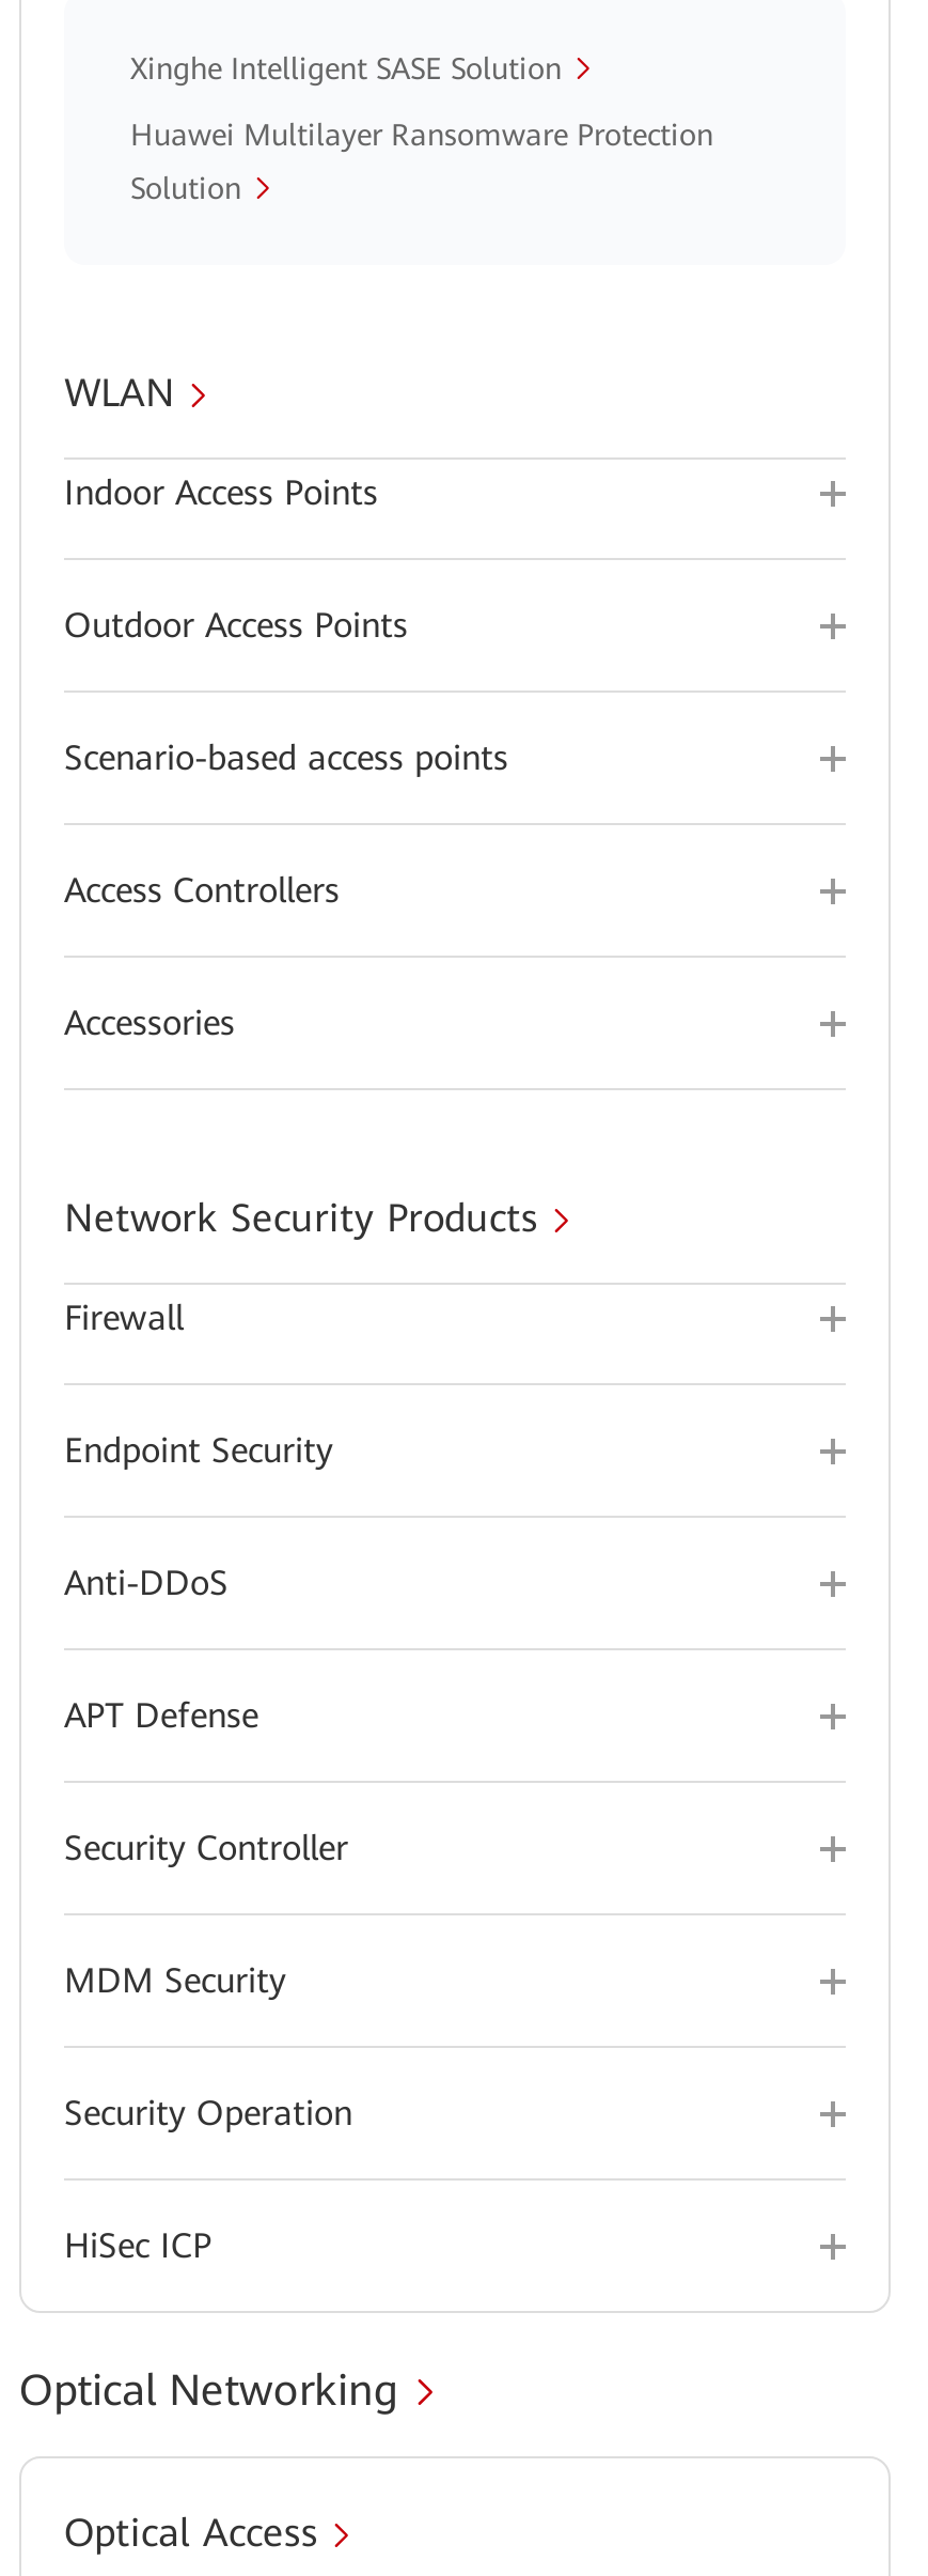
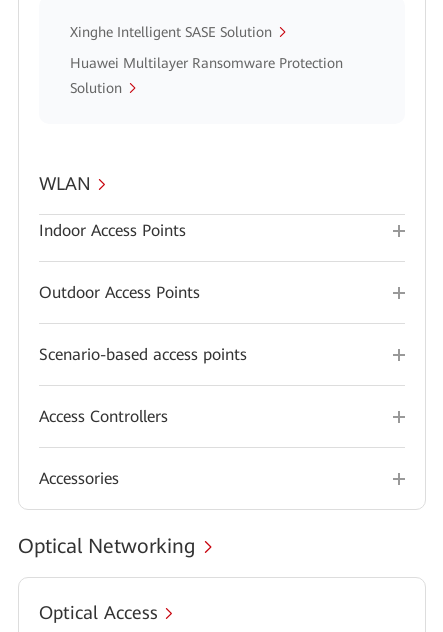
[64,1195,538,2266] Network Security Products | Firewall | Endpoint Security | Anti-DDoS | APT Defense | Security Controller | MDM Security | Security Operation | HiSec ICP -> none

